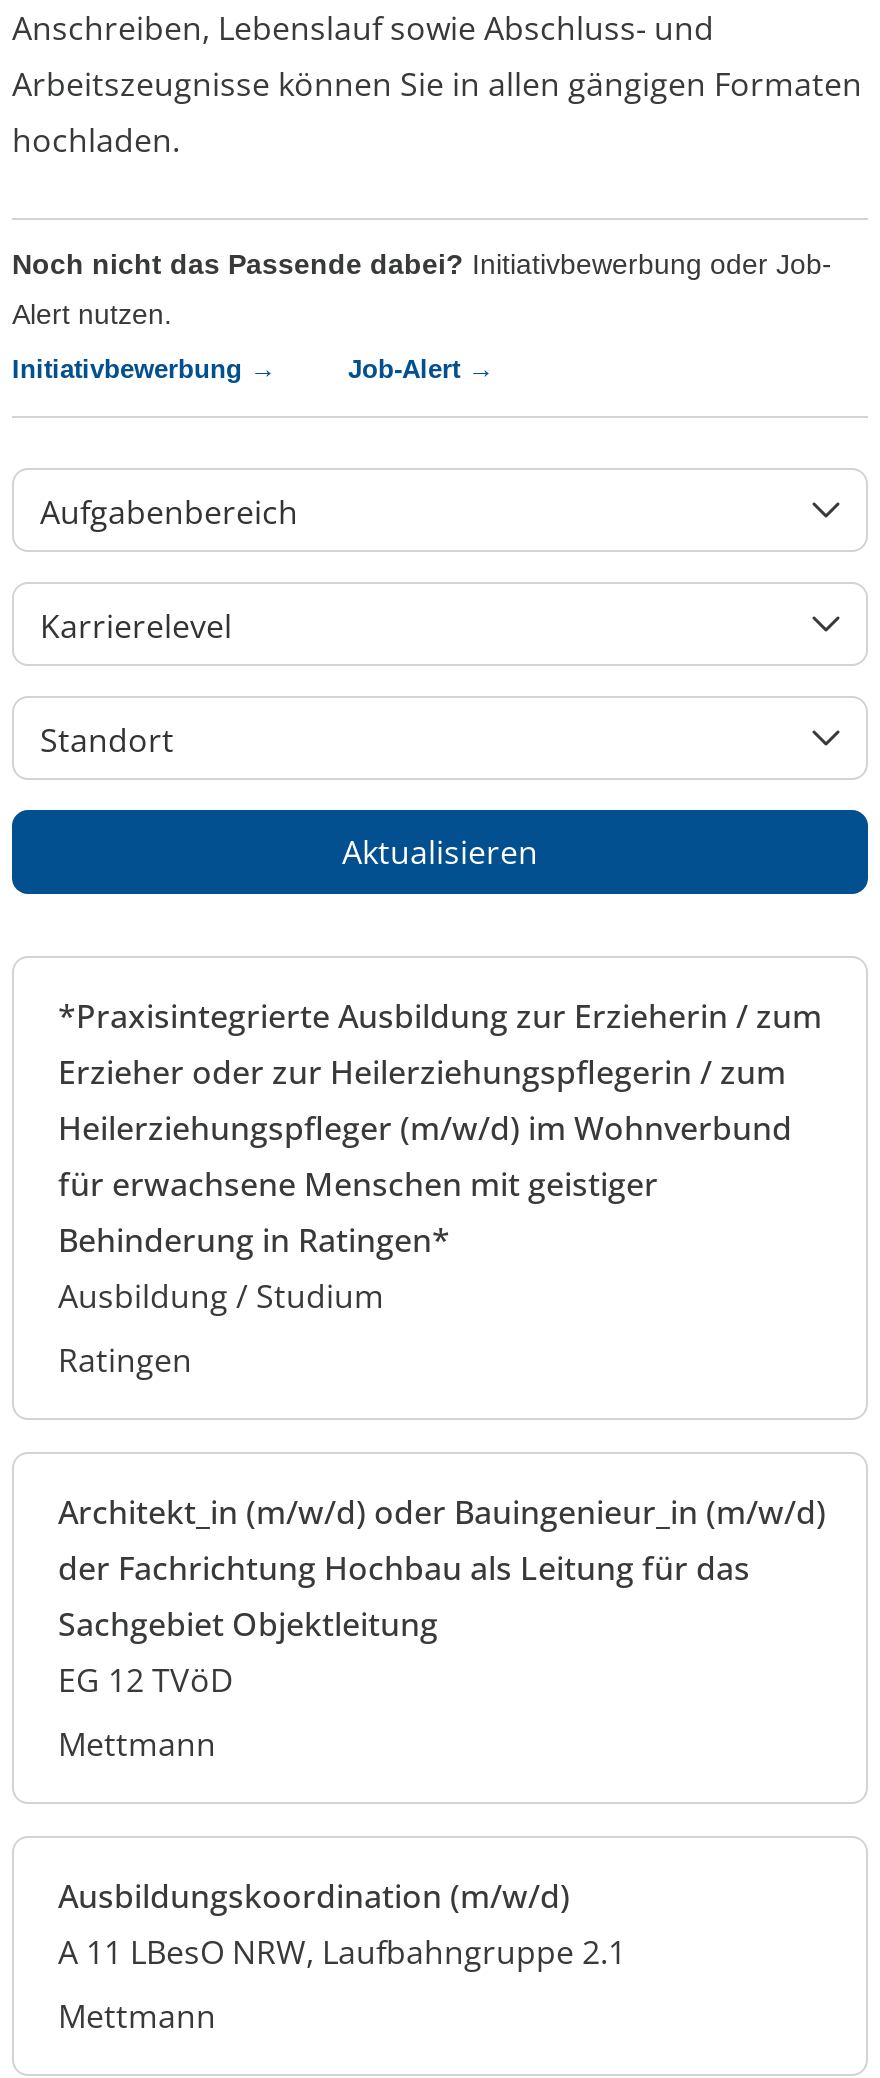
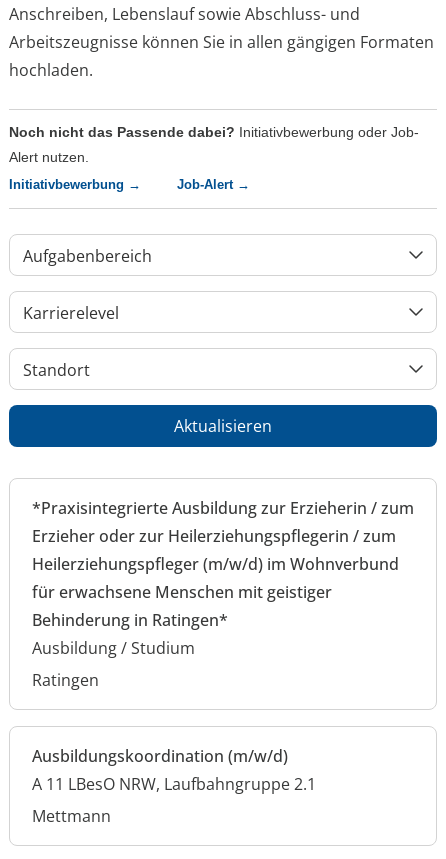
[58,1490,826,1766] Architekt_in (m/w/d) oder Bauingenieur_in (m/w/d) | der Fachrichtung Hochbau als Leitung für das | Sachgebiet Objektleitung | EG 12 TVöD | Mettmann -> none

